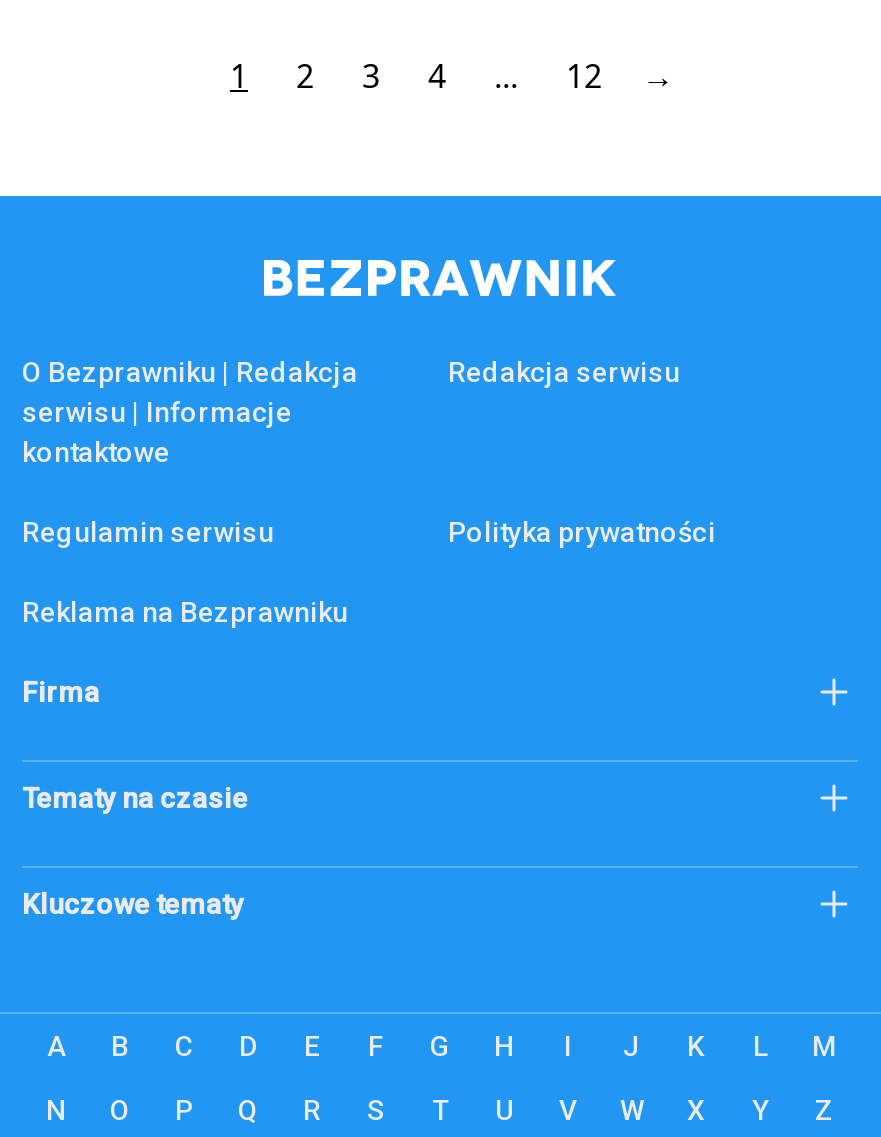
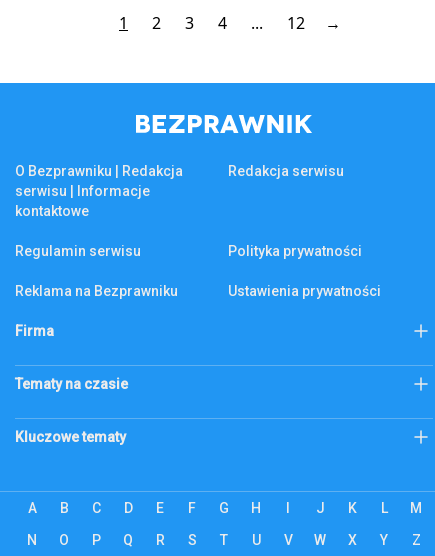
none -> [228,283,381,299] Ustawienia prywatności

